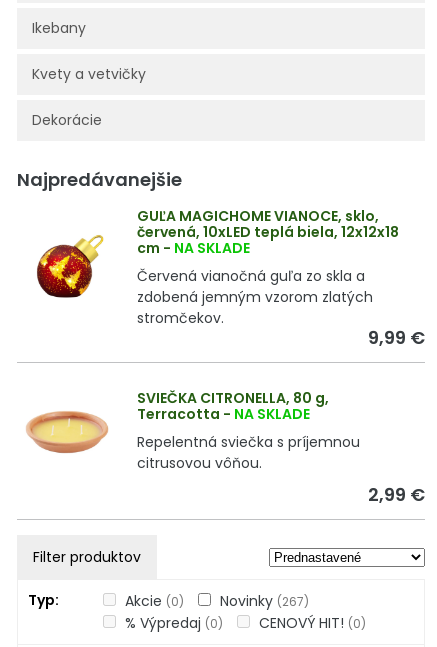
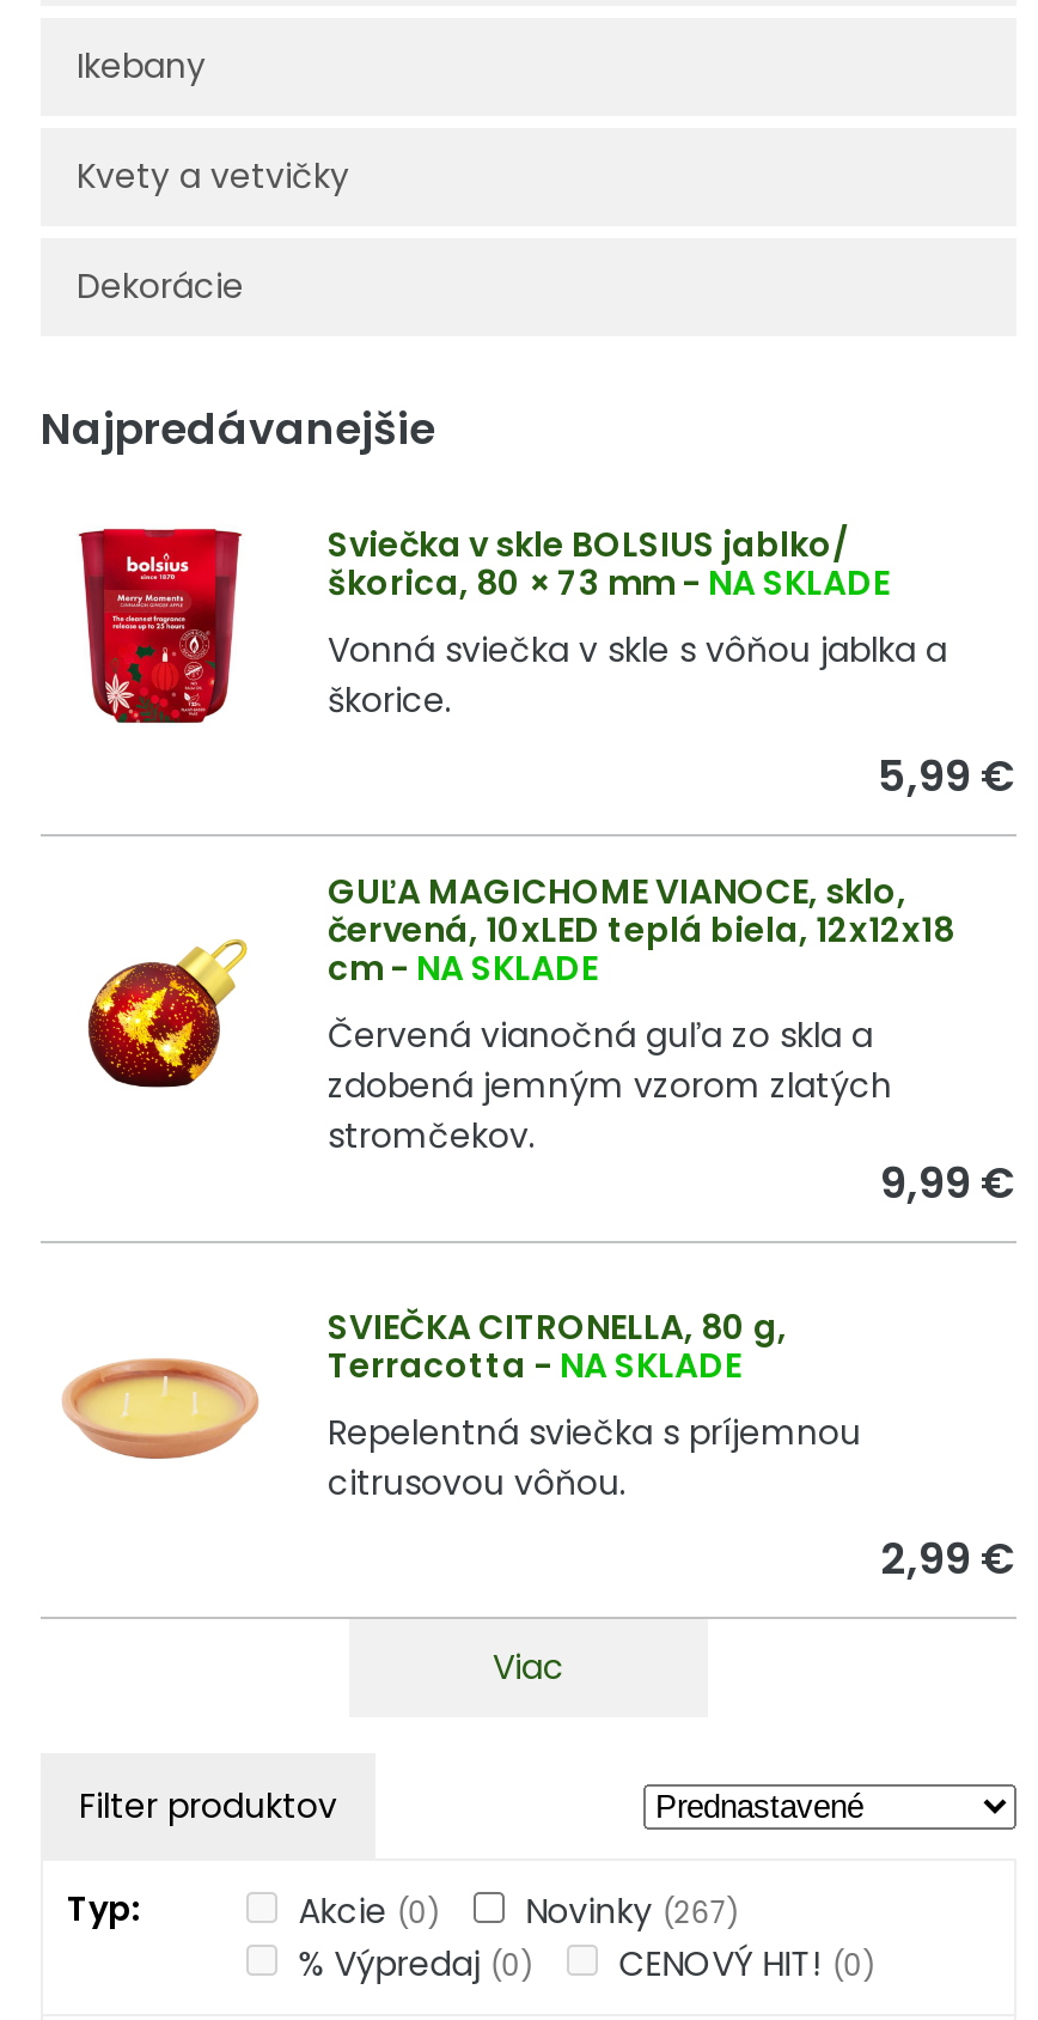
none -> [79,521,1016,805] [image] | Sviečka v skle BOLSIUS jablko/ | škorica, 80 × 73 mm - NA SKLADE | Vonná sviečka v skle s vôňou jablka a | škorice. | 5,99 €
none -> [493,1643,564,1691] Viac

